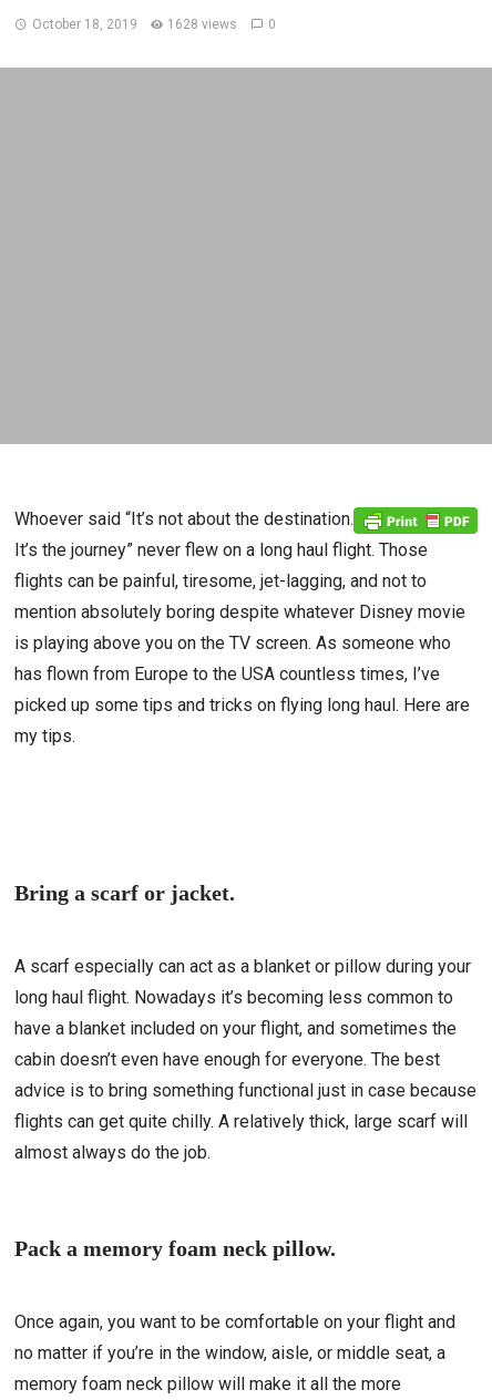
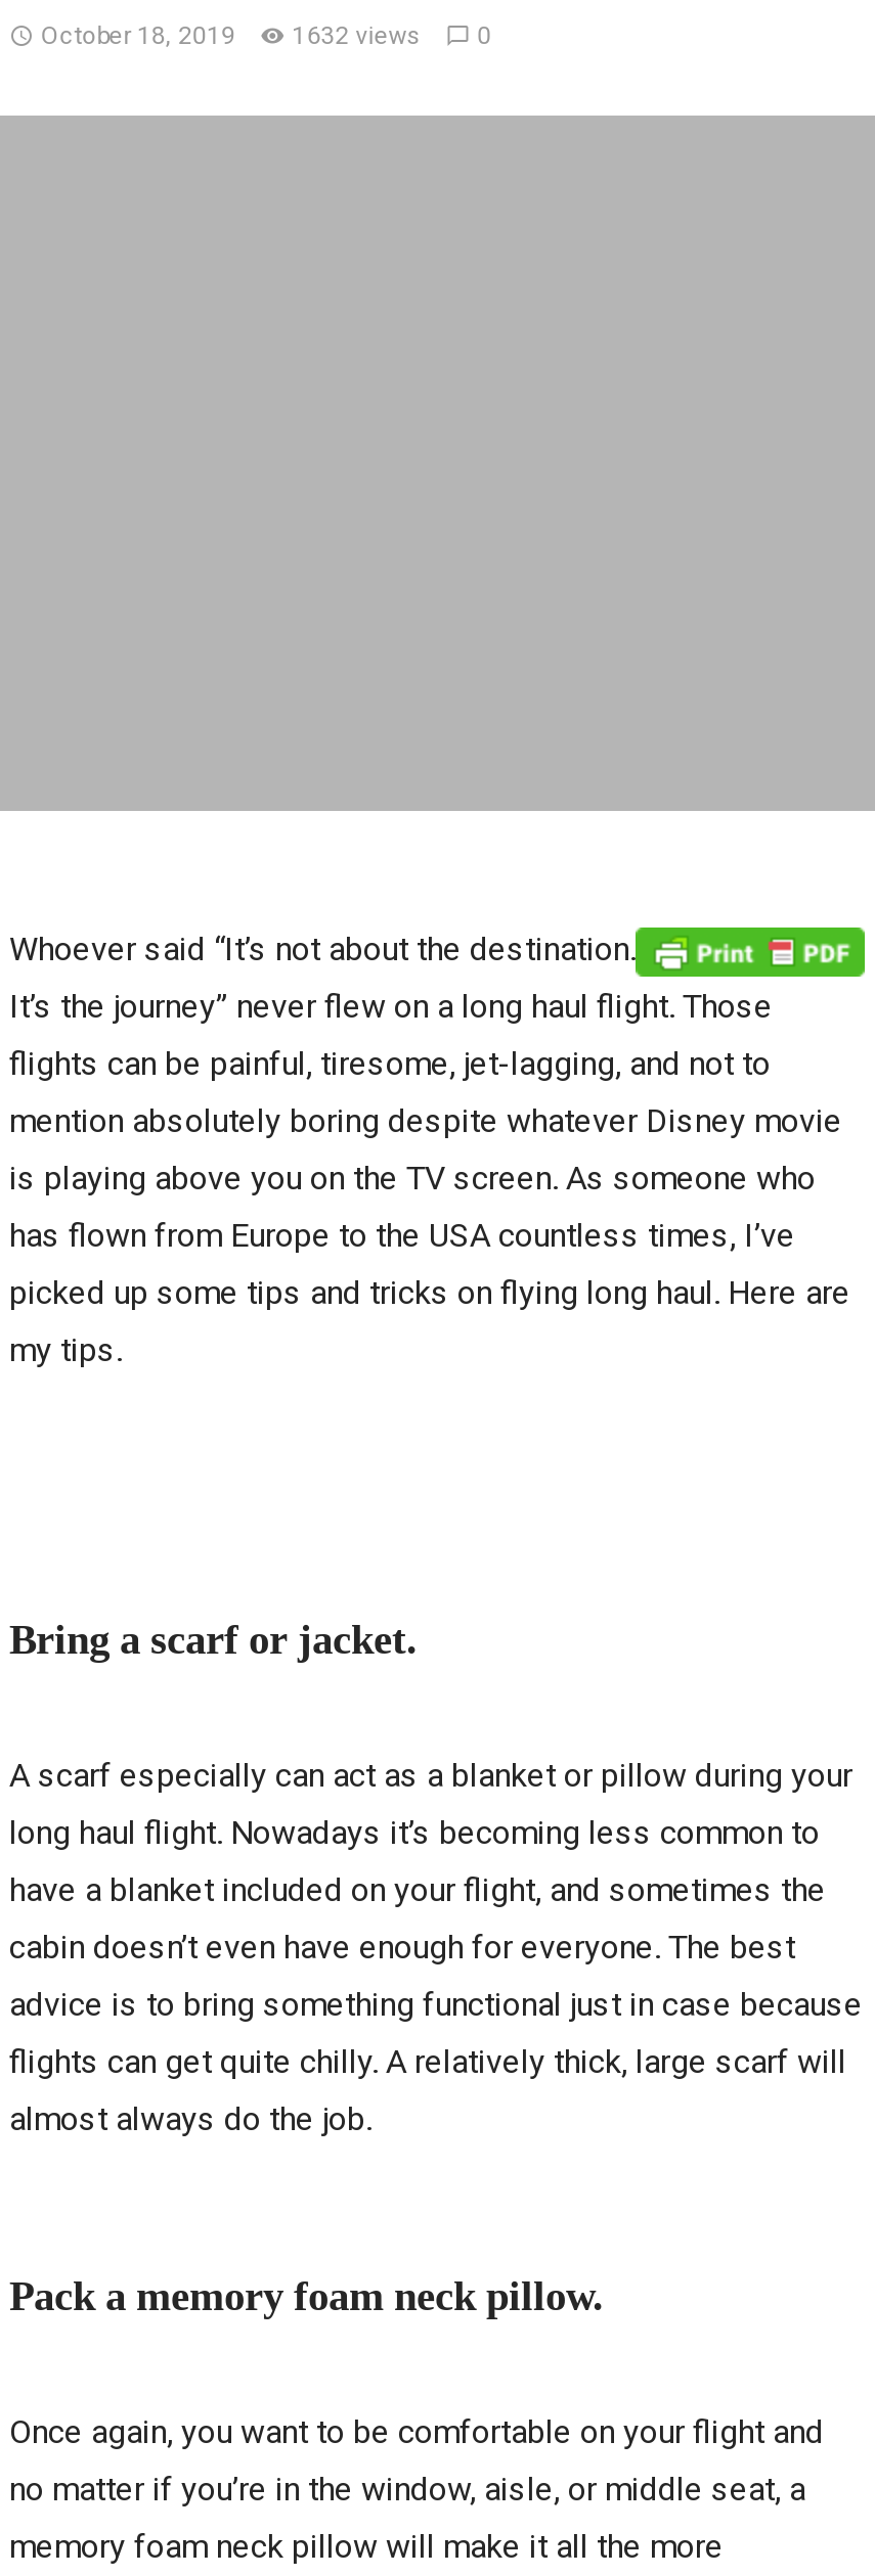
[32,17,276,32] October 18, 2019 1628 views 0 -> [41,21,492,50] October 18, 2019 1632 views 0

